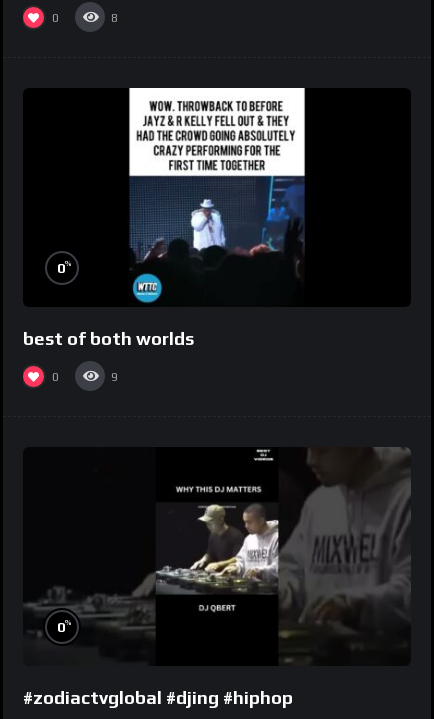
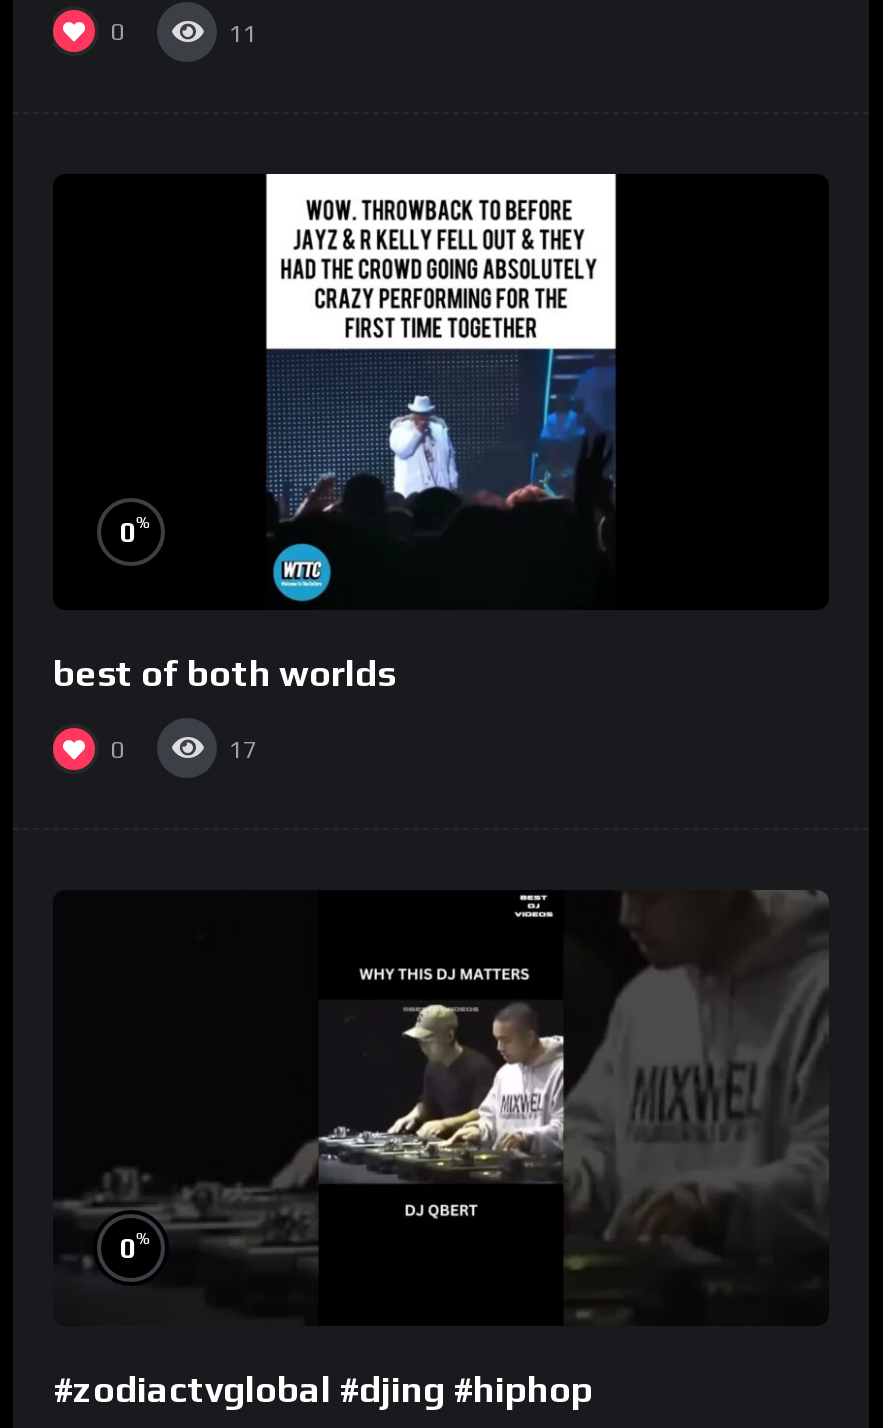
[111,11,118,25] 8 -> [229,19,257,47] 11
[111,370,118,384] 9 -> [229,736,257,764] 17

